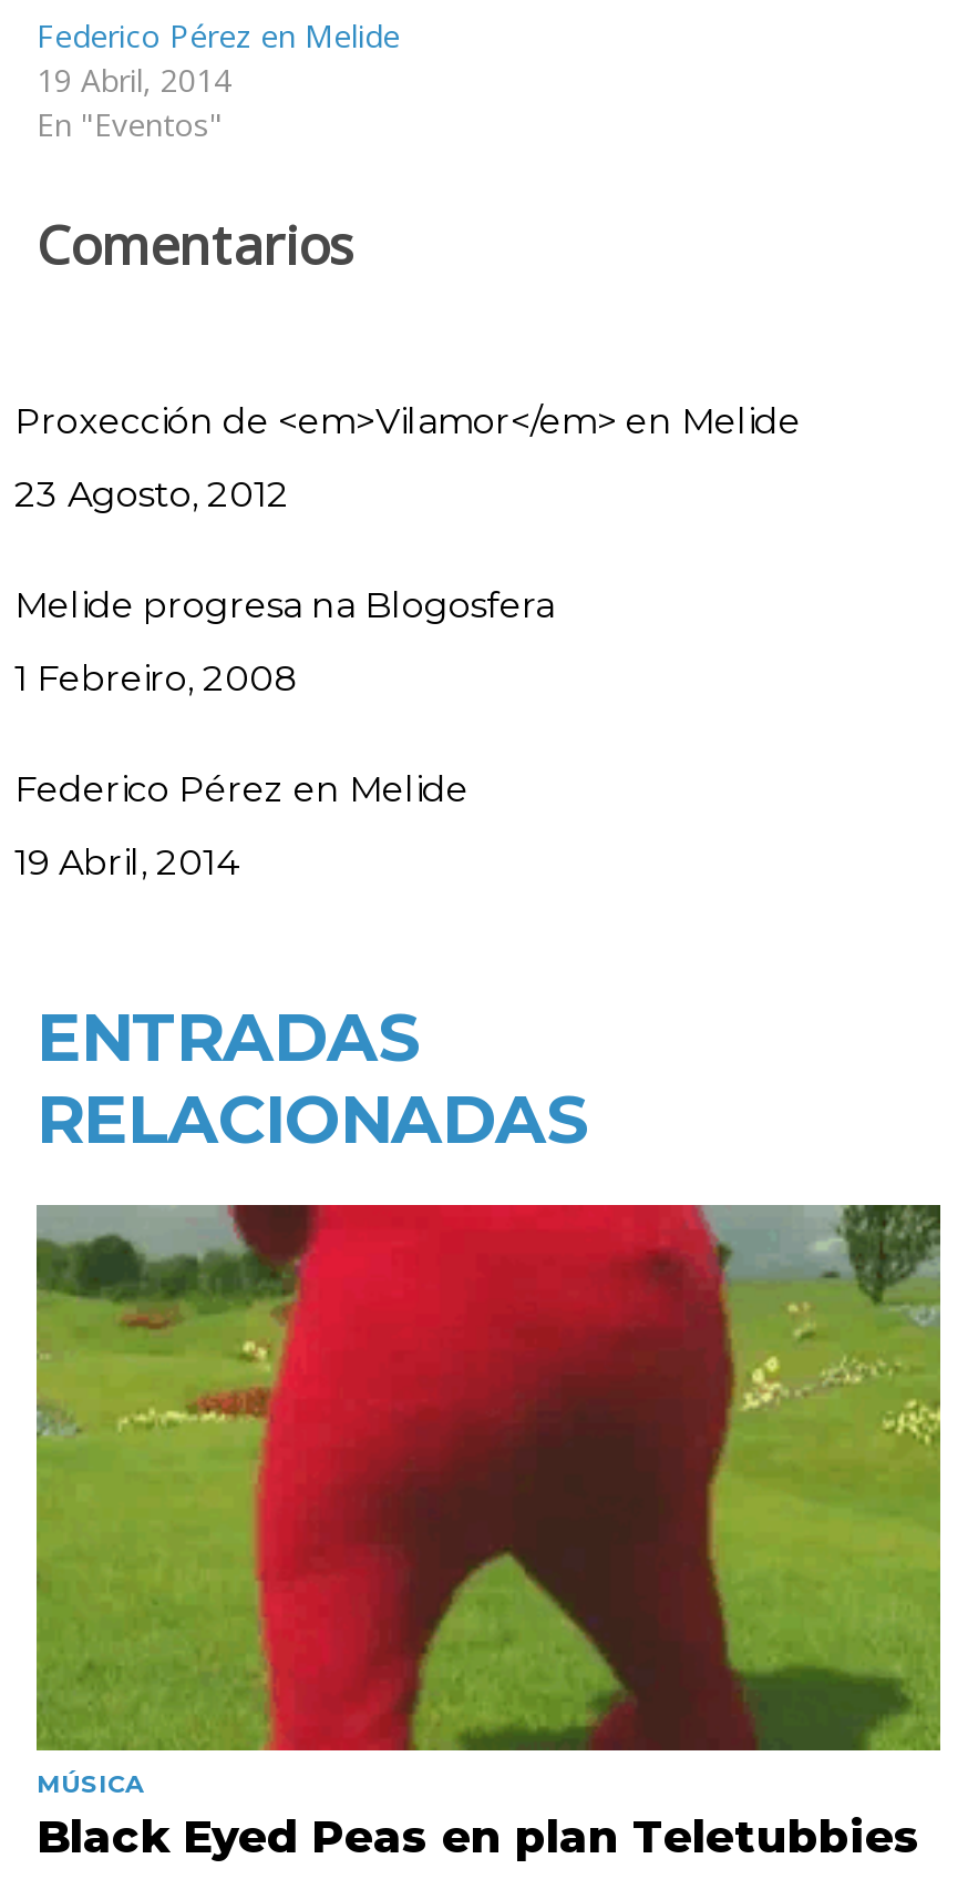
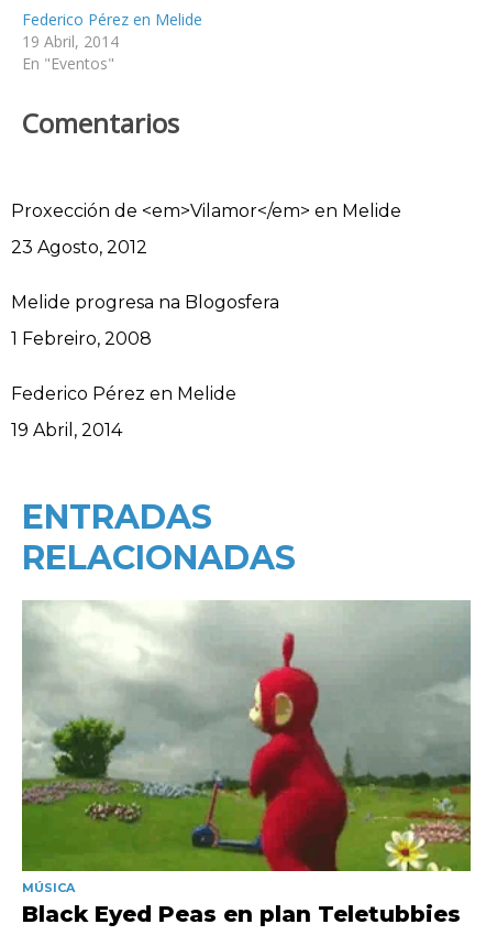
[34,1203,943,1753] [image] -> [22,600,472,872] [image]

